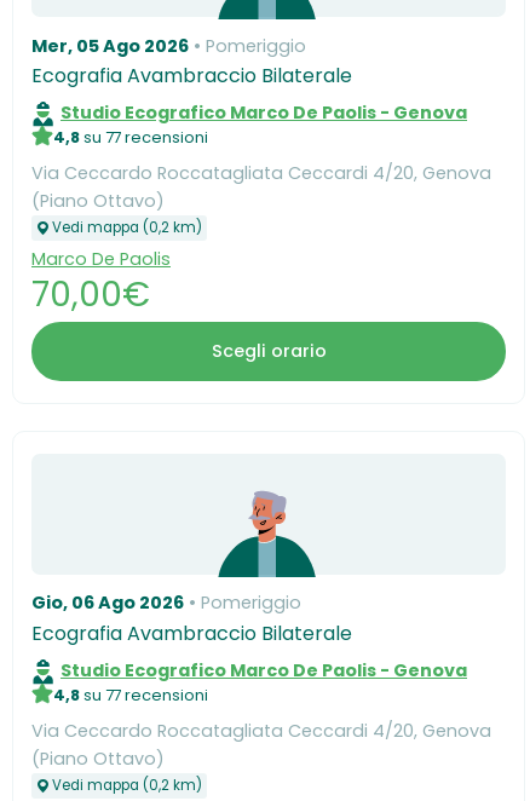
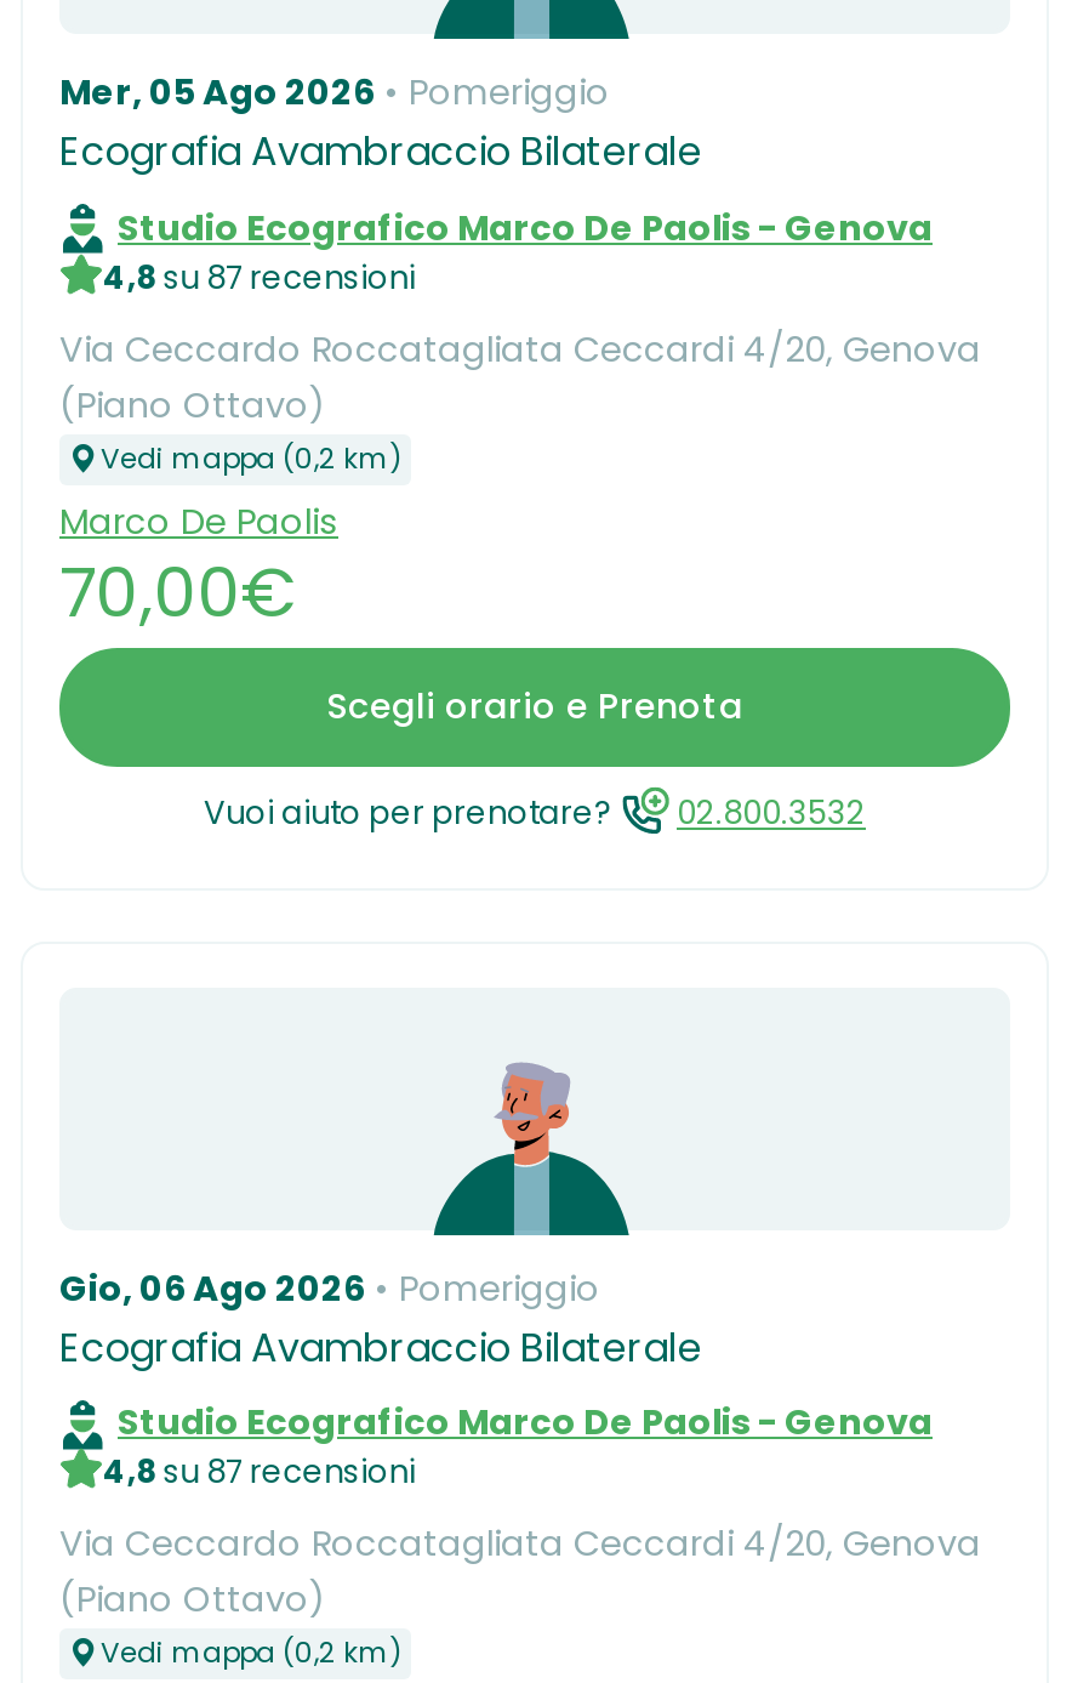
[53,126,208,149] 4,8 su 77 recensioni -> [103,253,415,299] 4,8 su 87 recensioni
[211,339,326,363] Scegli orario -> [204,680,866,834] Scegli orario e Prenota | Vuoi aiuto per prenotare? | 02.800.3532
[53,684,208,707] 4,8 su 77 recensioni -> [103,1449,415,1495] 4,8 su 87 recensioni

